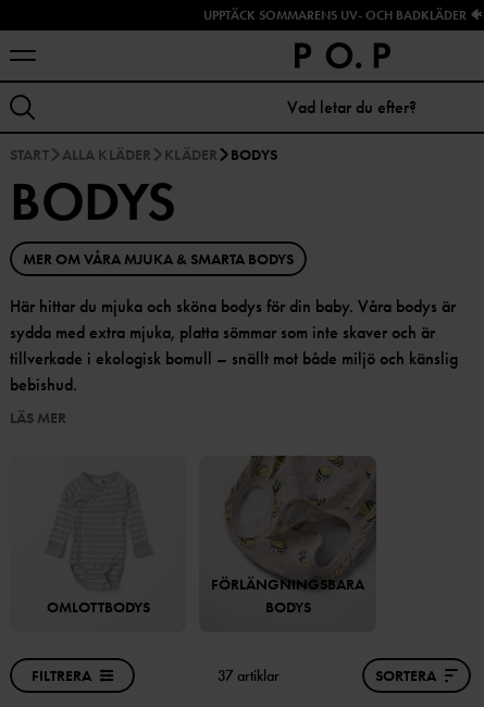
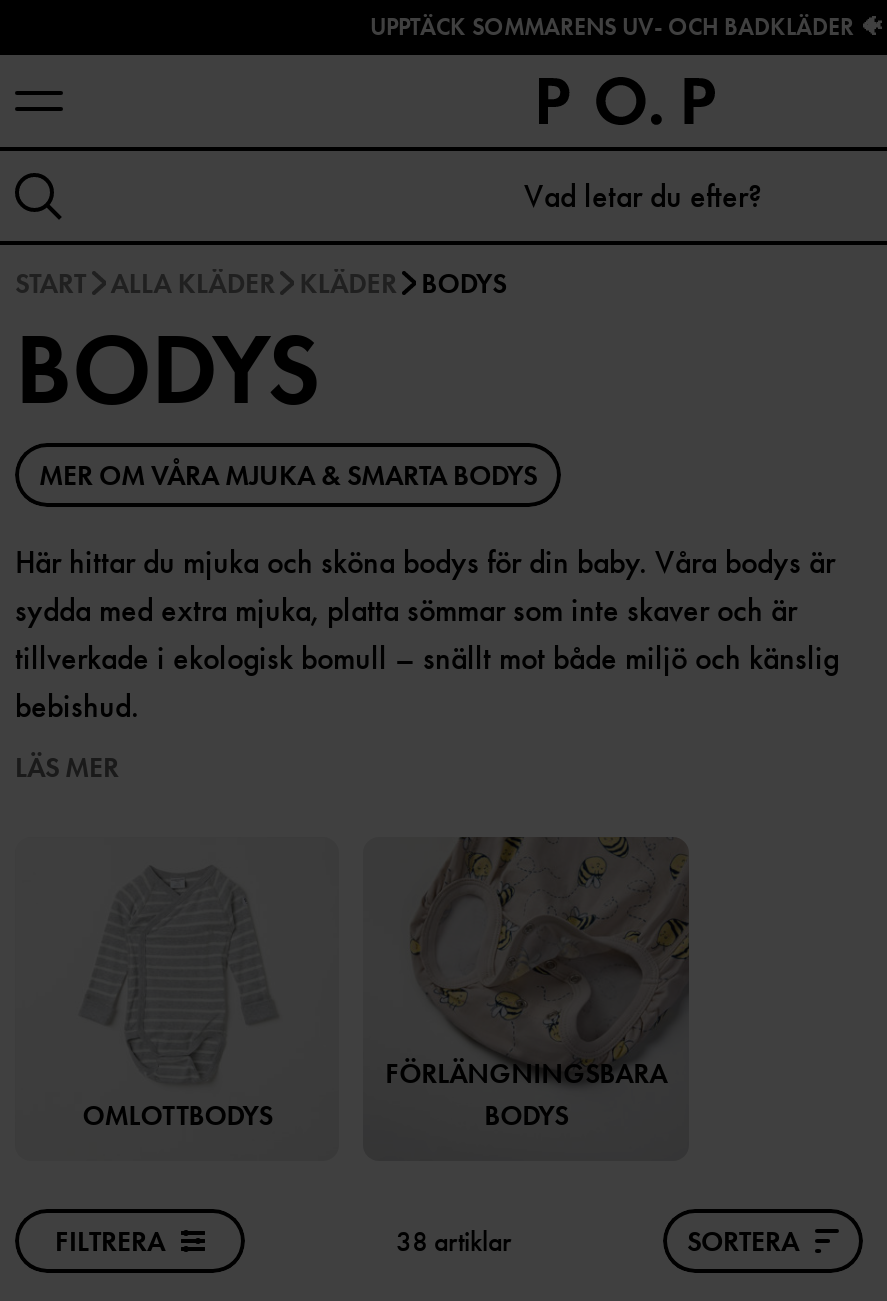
[218,666,280,686] 37 artiklar -> [396,1224,512,1260] 38 artiklar

